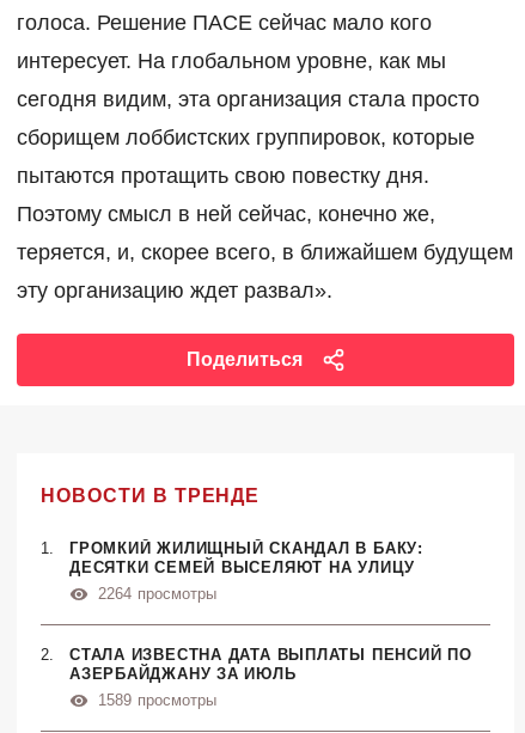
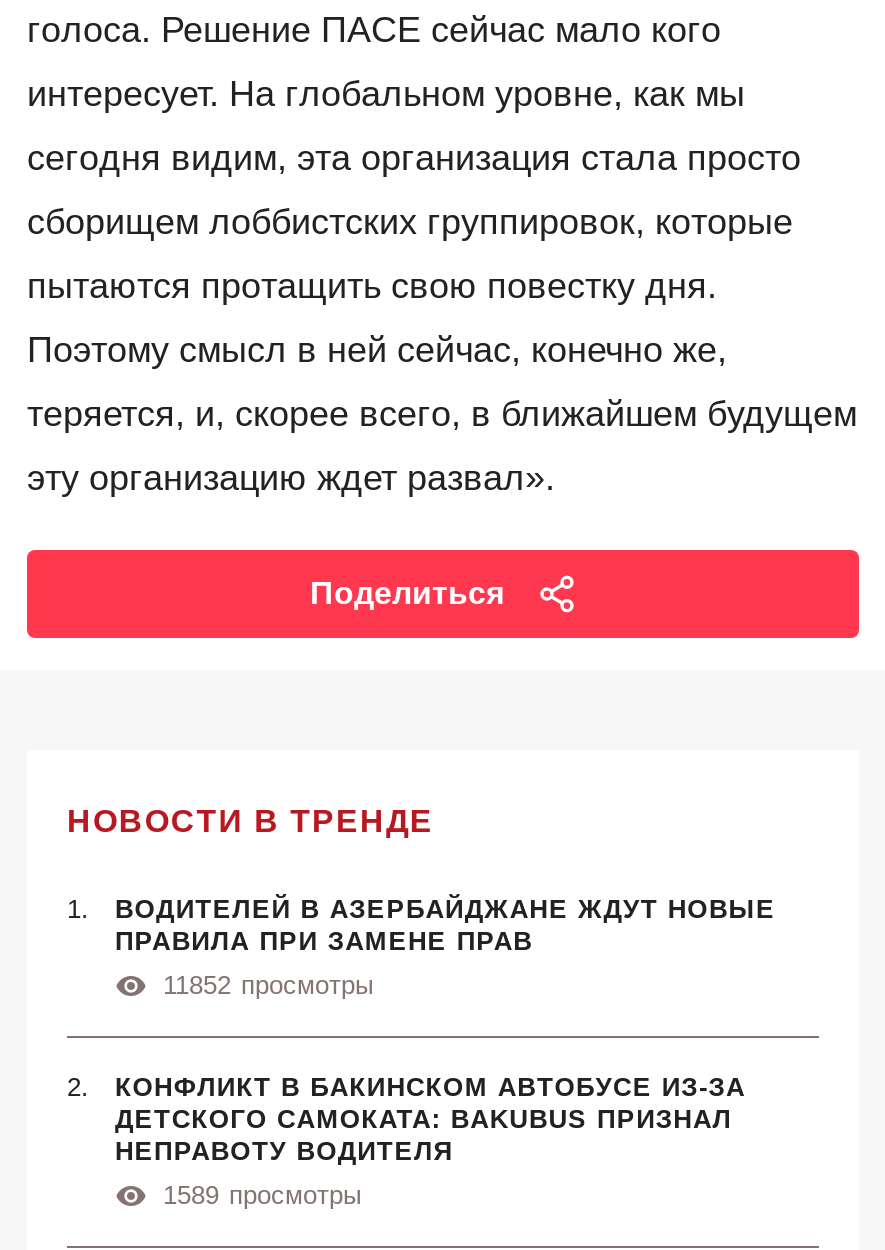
[69,539,423,576] ГРОМКИЙ ЖИЛИЩНЫЙ СКАНДАЛ В БАКУ: | ДЕСЯТКИ СЕМЕЙ ВЫСЕЛЯЮТ НА УЛИЦУ -> [115,894,776,956] ВОДИТЕЛЕЙ В АЗЕРБАЙДЖАНЕ ЖДУТ НОВЫЕ | ПРАВИЛА ПРИ ЗАМЕНЕ ПРАВ
[98,585,216,603] 2264 просмотры -> [163,970,373,1000] 11852 просмотры
[69,646,472,683] СТАЛА ИЗВЕСТНА ДАТА ВЫПЛАТЫ ПЕНСИЙ ПО | АЗЕРБАЙДЖАНУ ЗА ИЮЛЬ -> [115,1072,746,1166] КОНФЛИКТ В БАКИНСКОМ АВТОБУСЕ ИЗ-ЗА | ДЕТСКОГО САМОКАТА: BAKUBUS ПРИЗНАЛ | НЕПРАВОТУ ВОДИТЕЛЯ

